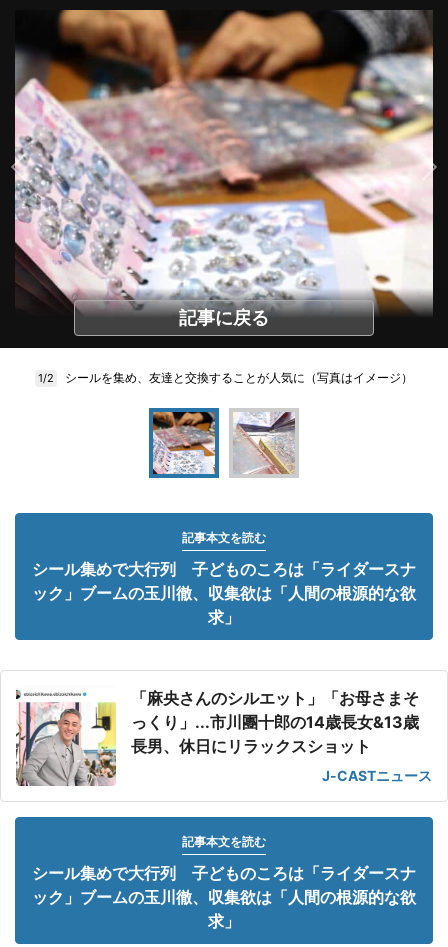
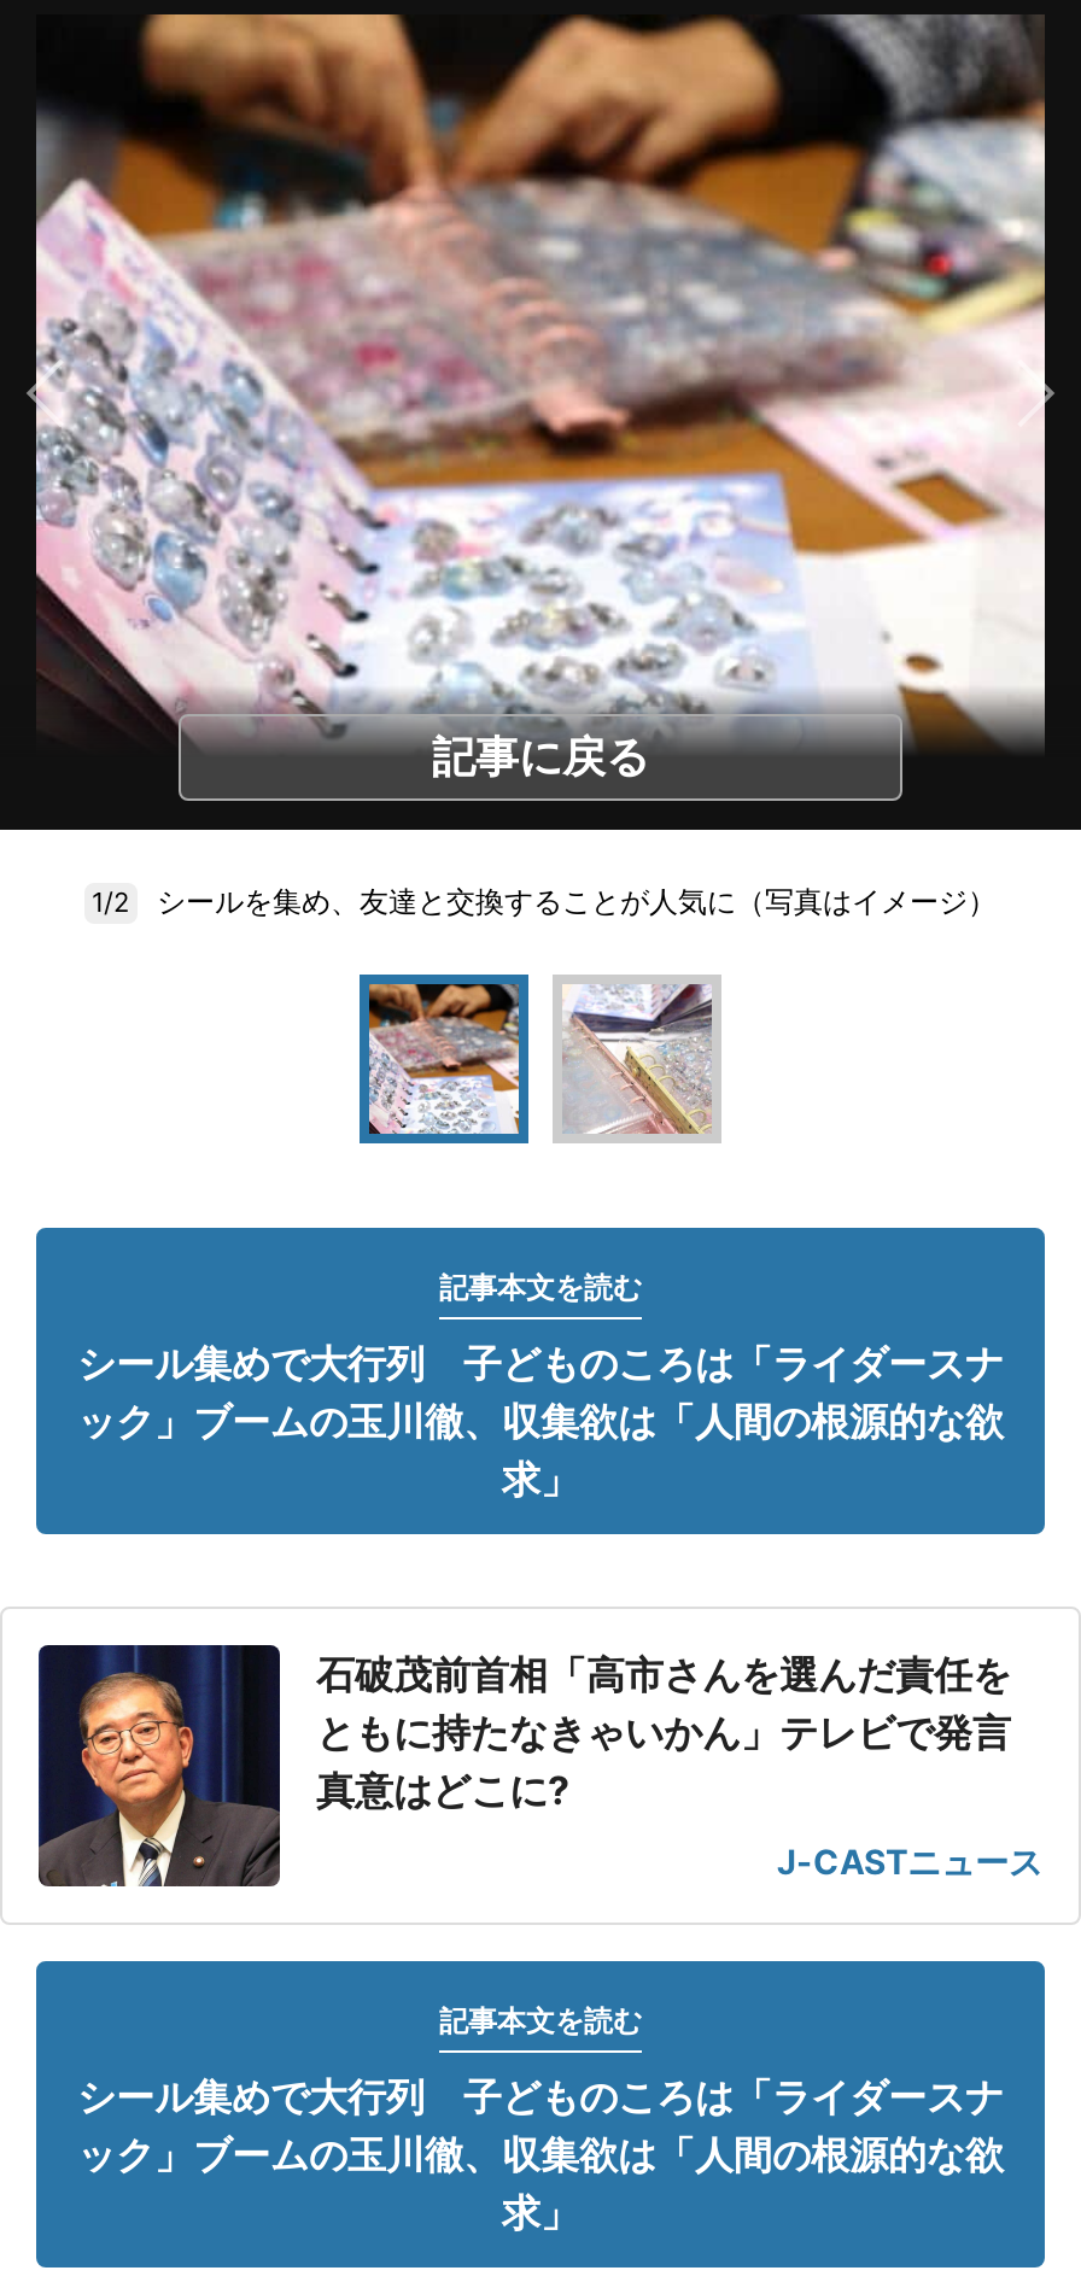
[15,686,419,786] [image] | 「麻央さんのシルエット」「お母さまそ | っくり」...市川團十郎の14歳長女&13歳 | 長男、休日にリラックスショット -> [36,1643,1011,1886] [image] | 石破茂前首相「高市さんを選んだ責任を | ともに持たなきゃいかん」テレビで発言 | 真意はどこに?

